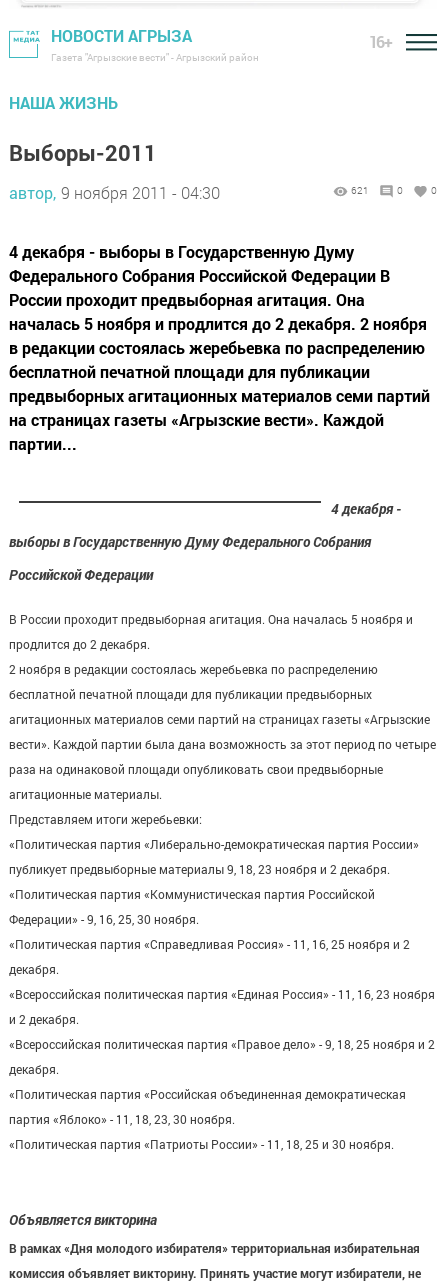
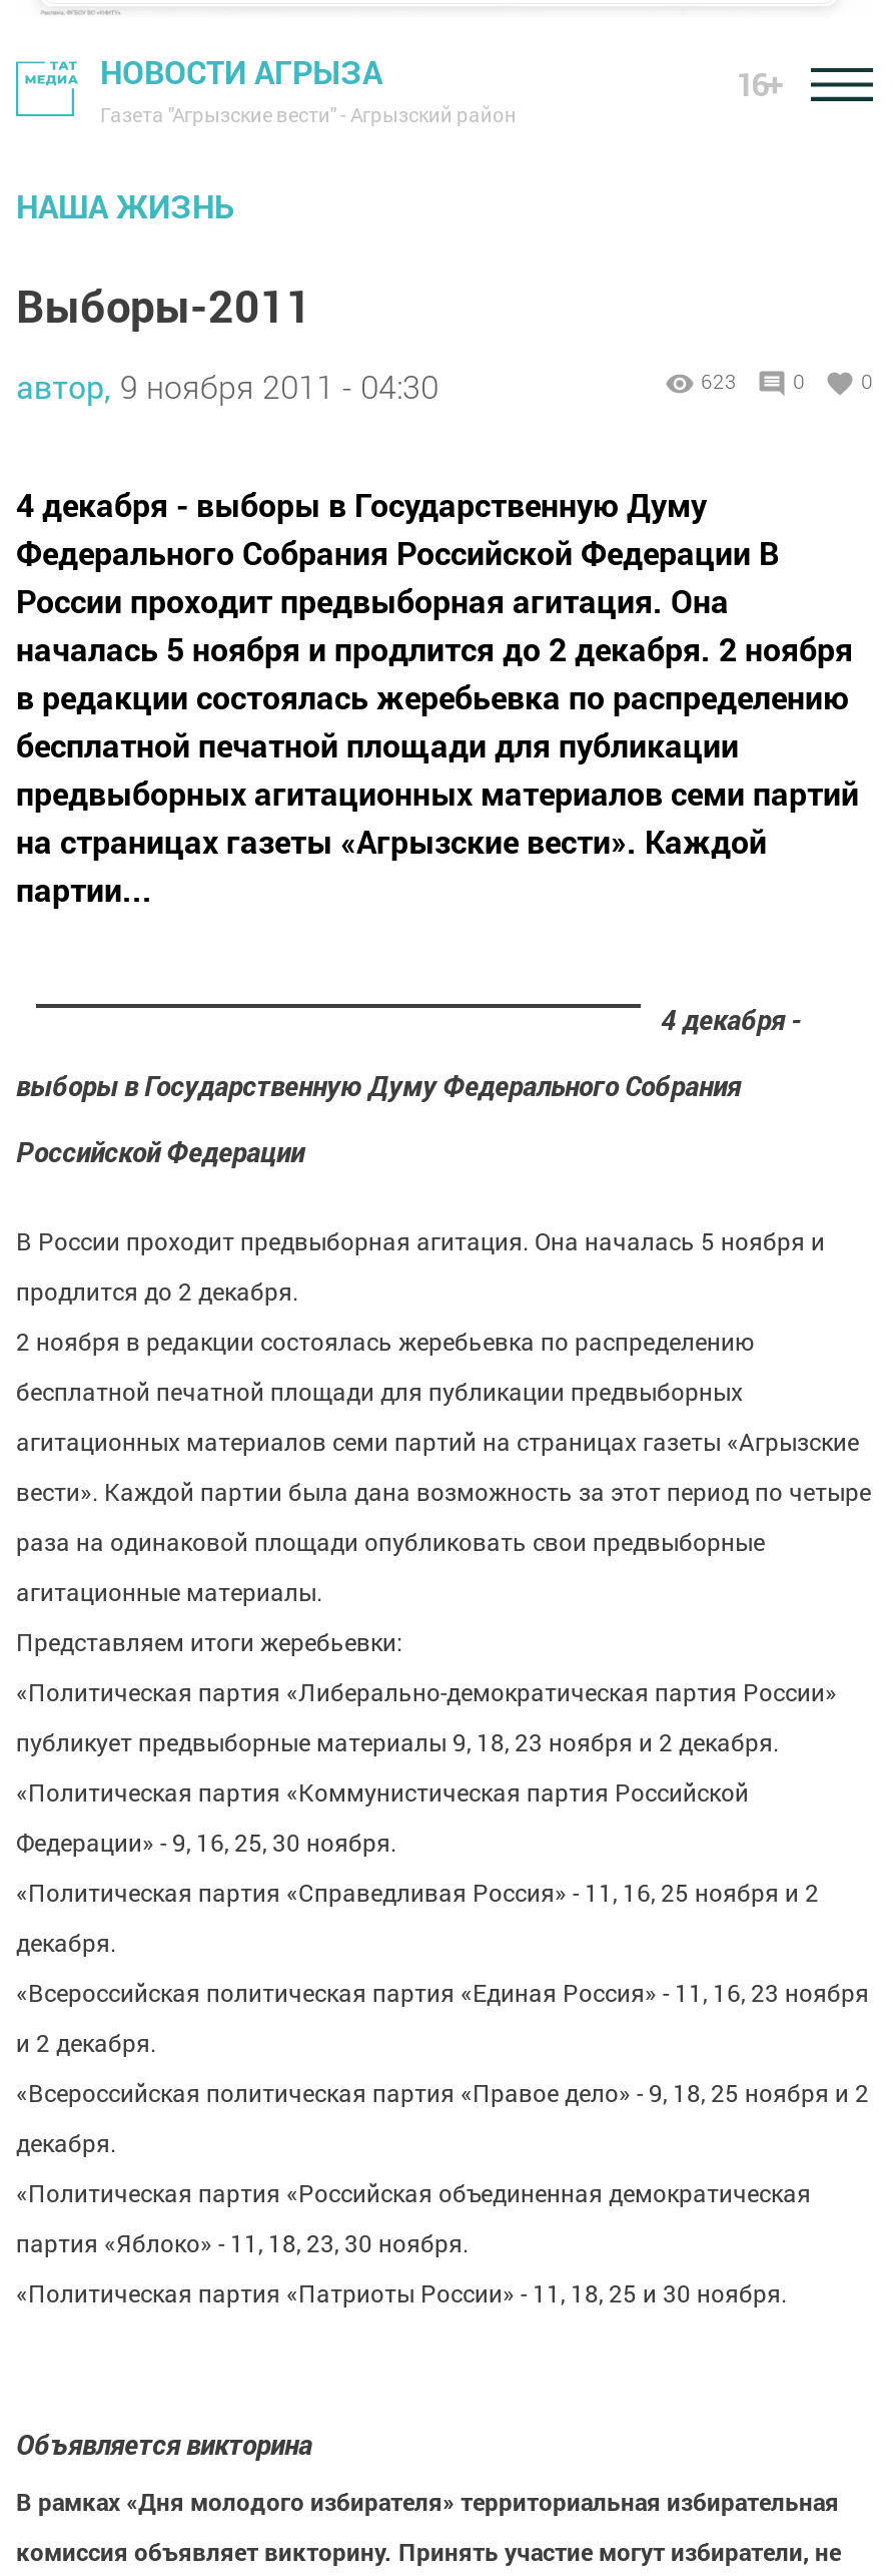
[351,184,369,197] 621 -> [701,369,737,395] 623

